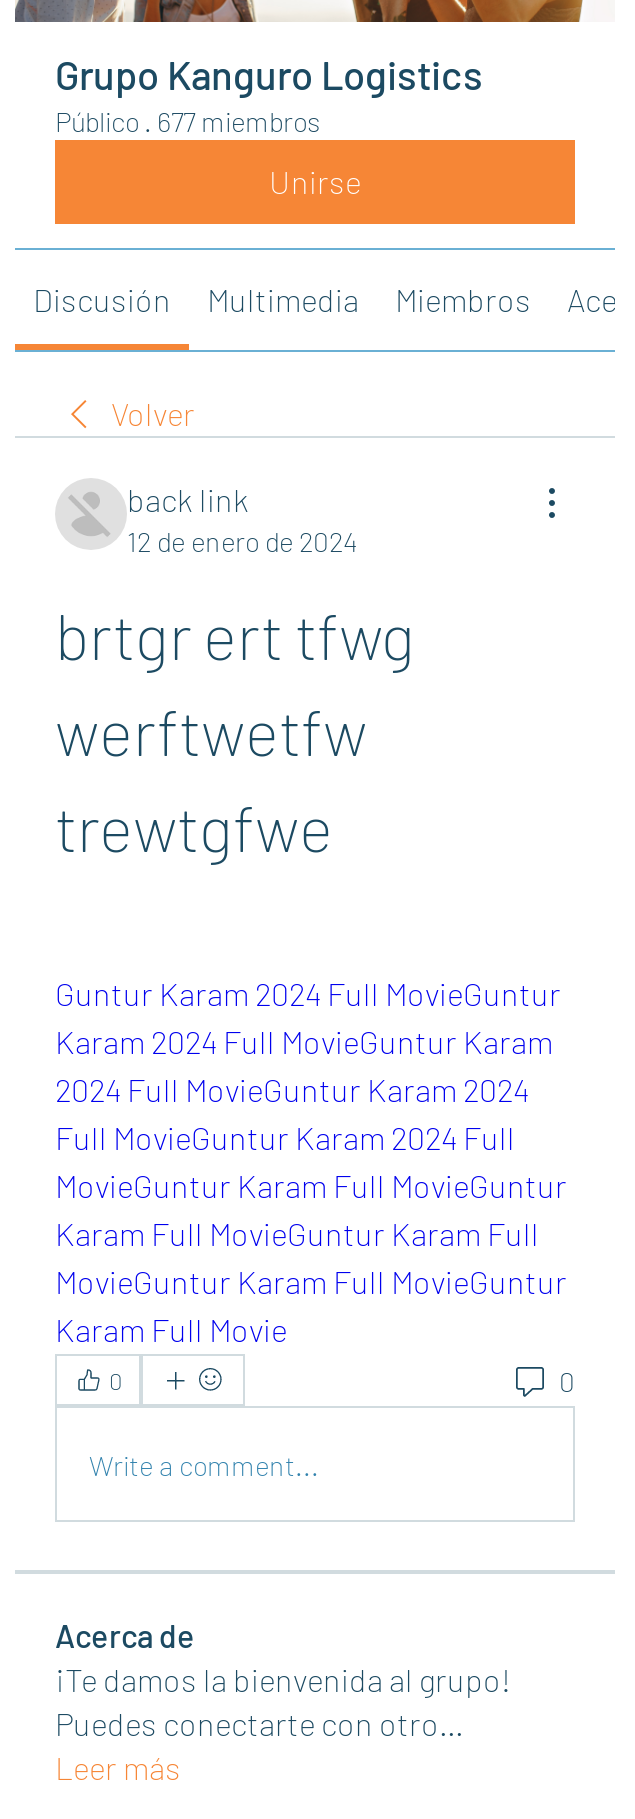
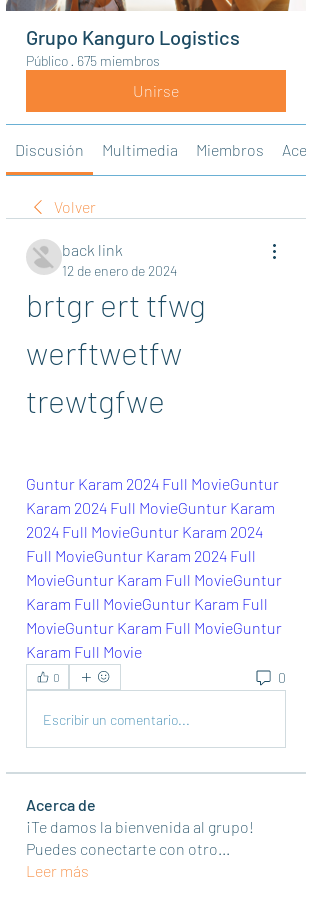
[55,104,321,138] Público 677 miembros -> [26,52,160,69] Público 675 miembros
[89,1447,319,1481] Write a comment... -> [43,710,190,727] Escribir un comentario...

